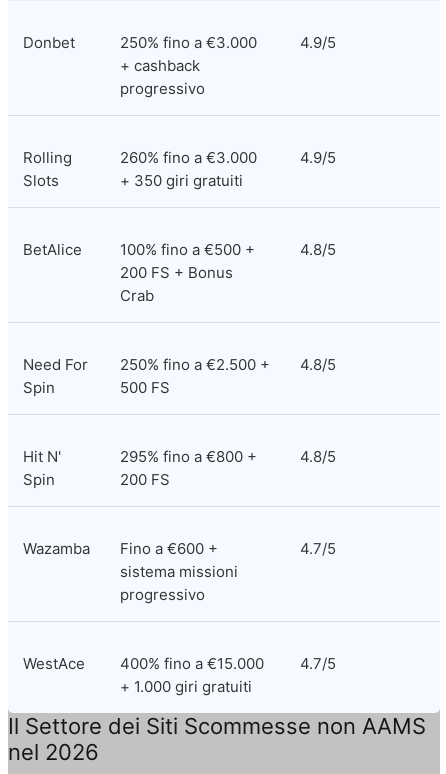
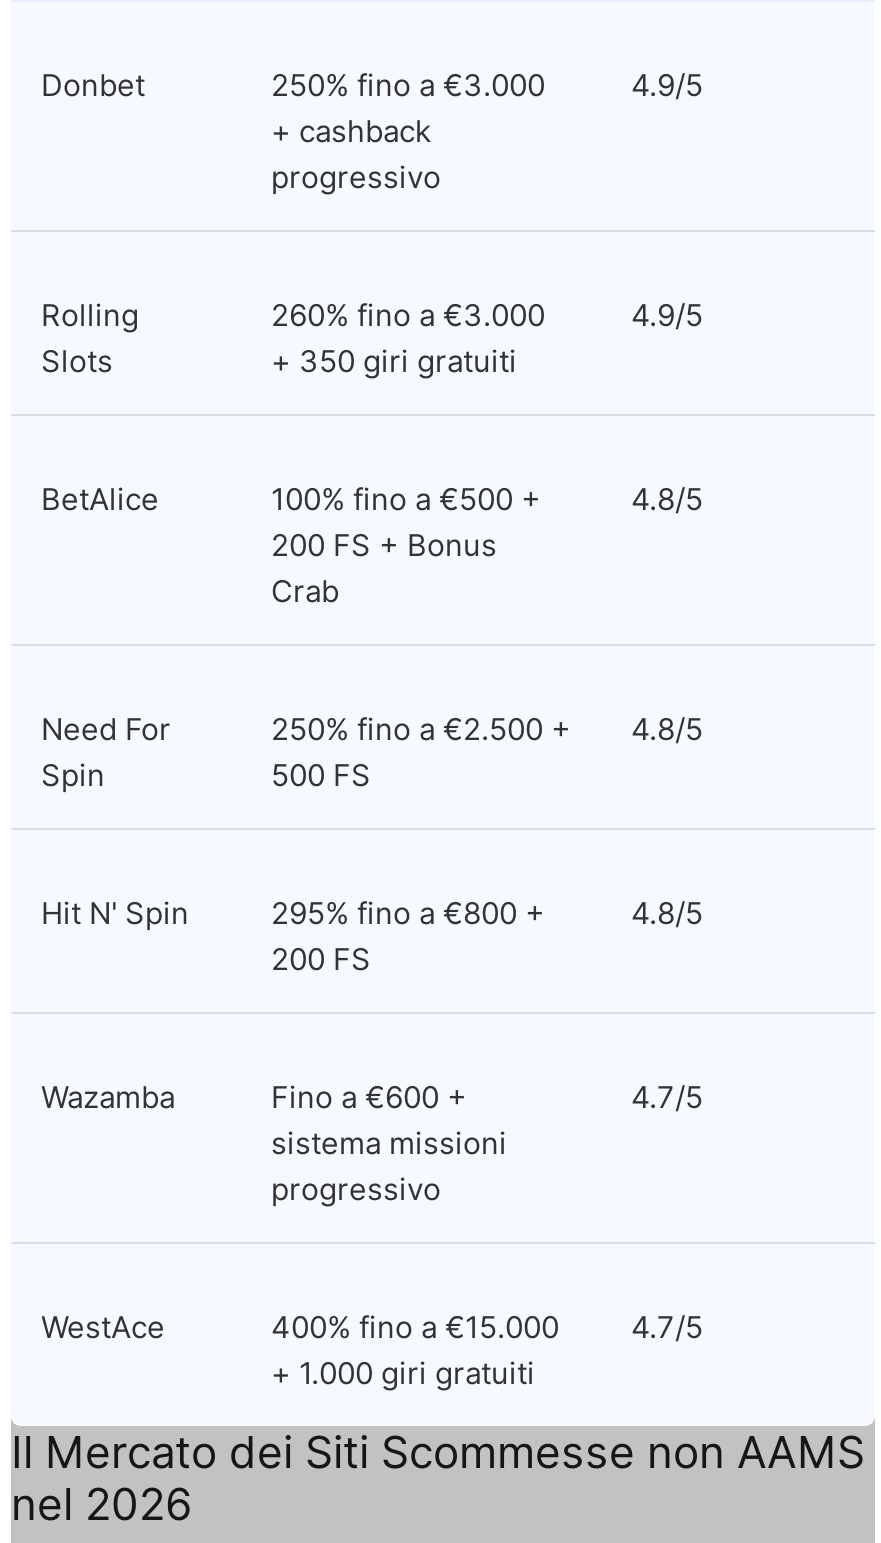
[8,713,426,739] Il Settore dei Siti Scommesse non AAMS -> [11,1427,865,1479] Il Mercato dei Siti Scommesse non AAMS

